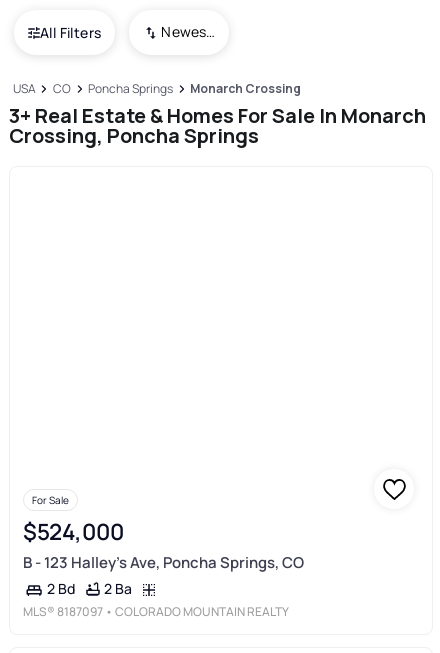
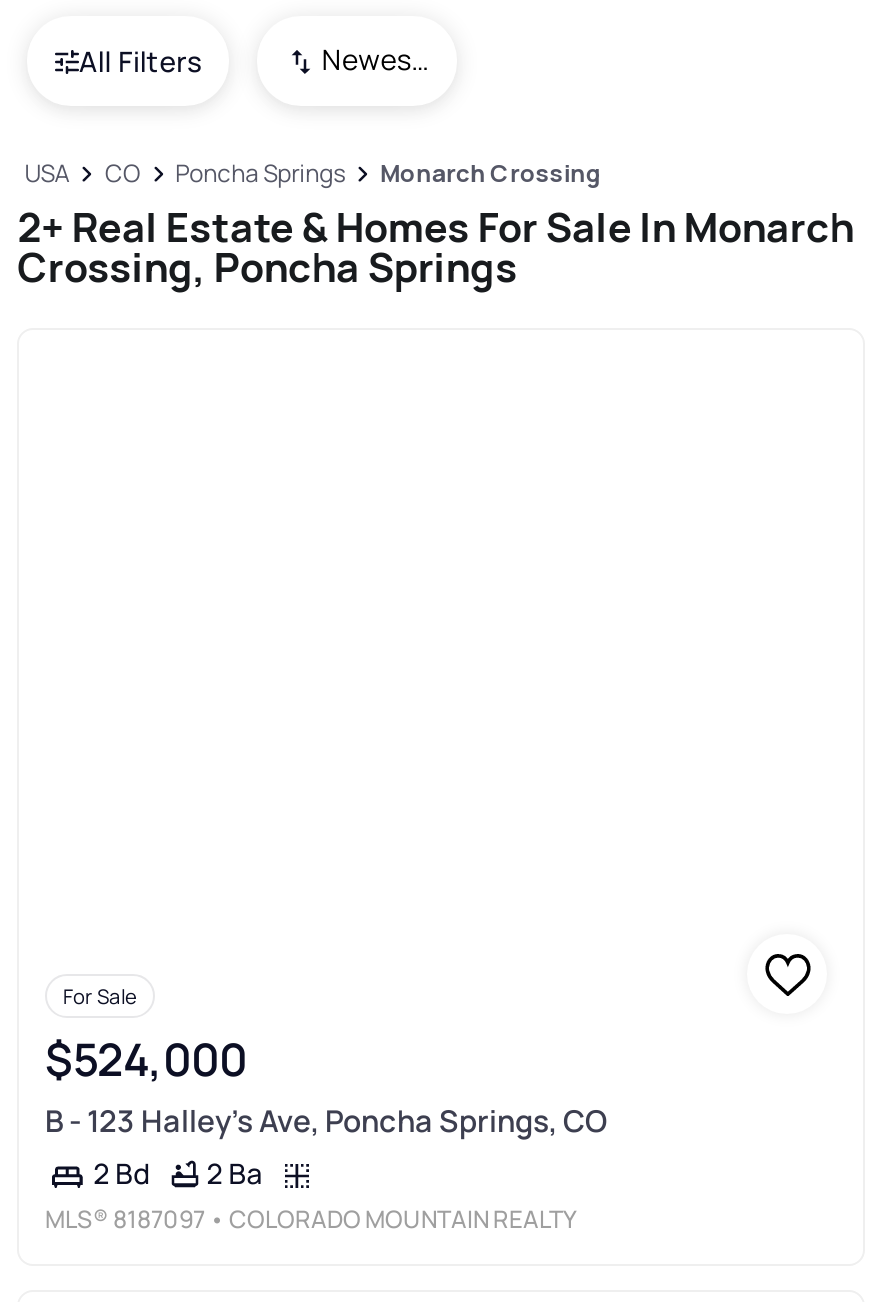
[9,102,426,129] 3+ Real Estate & Homes For Sale In Monarch -> [17,200,853,254] 2+ Real Estate & Homes For Sale In Monarch

